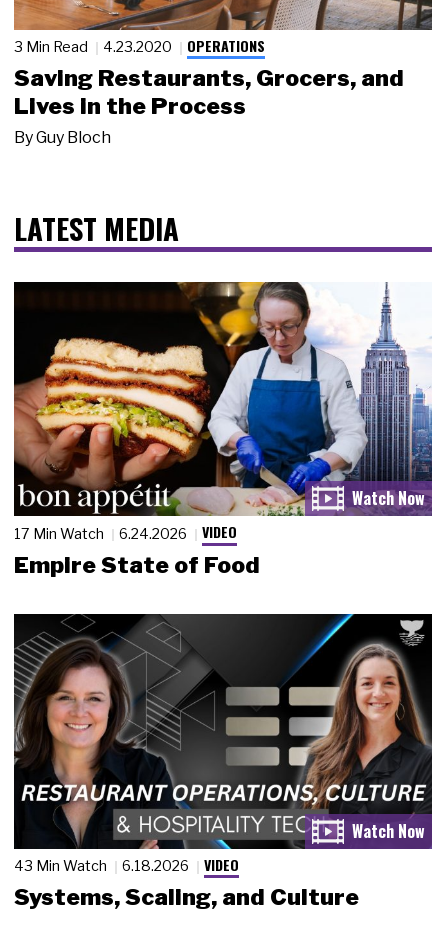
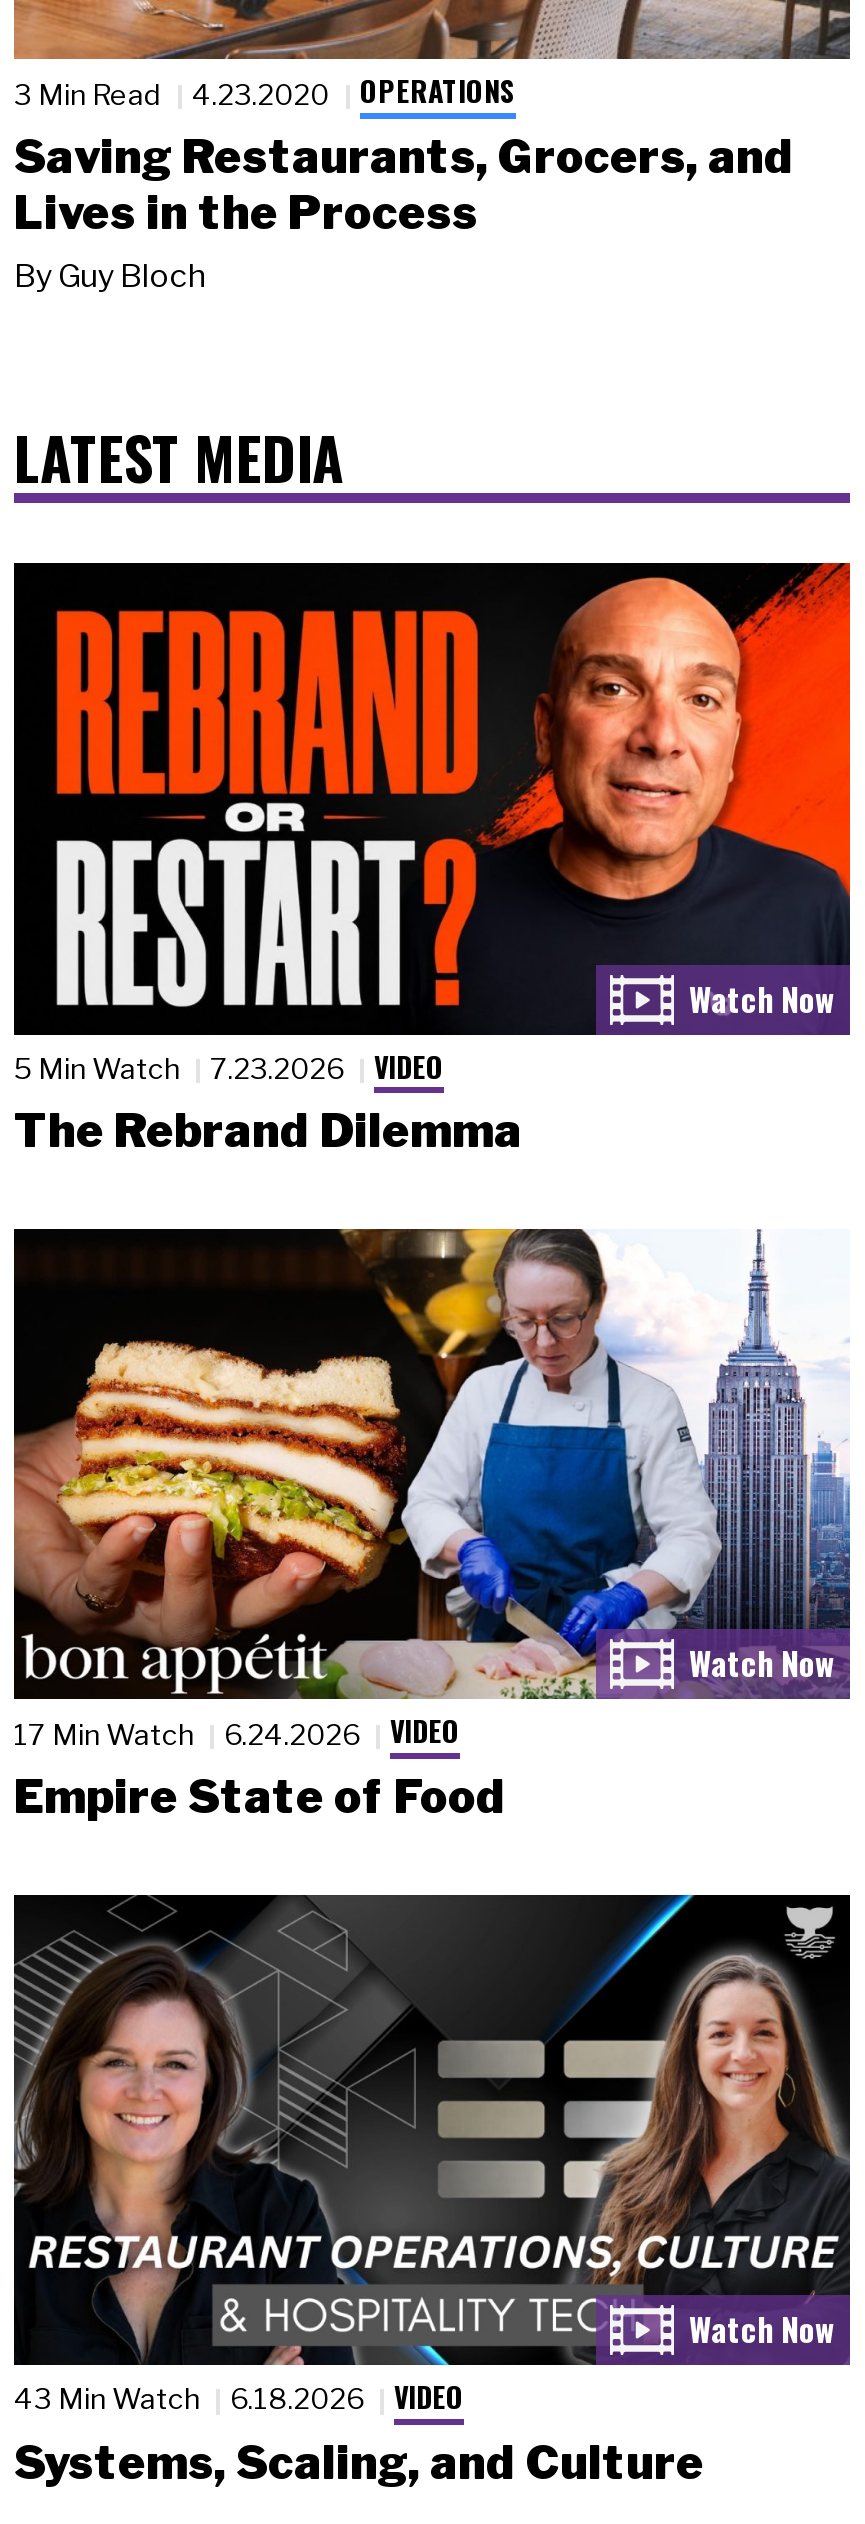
none -> [12,560,852,1159] [image] | 5 Min Watch | 7.23.2026 | VIDEO | The Rebrand Dilemma

